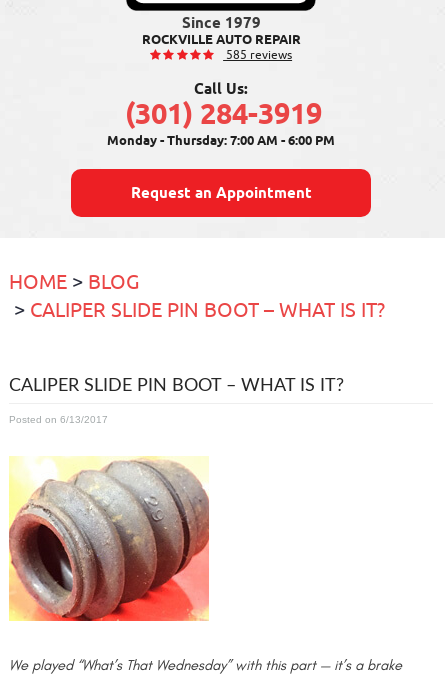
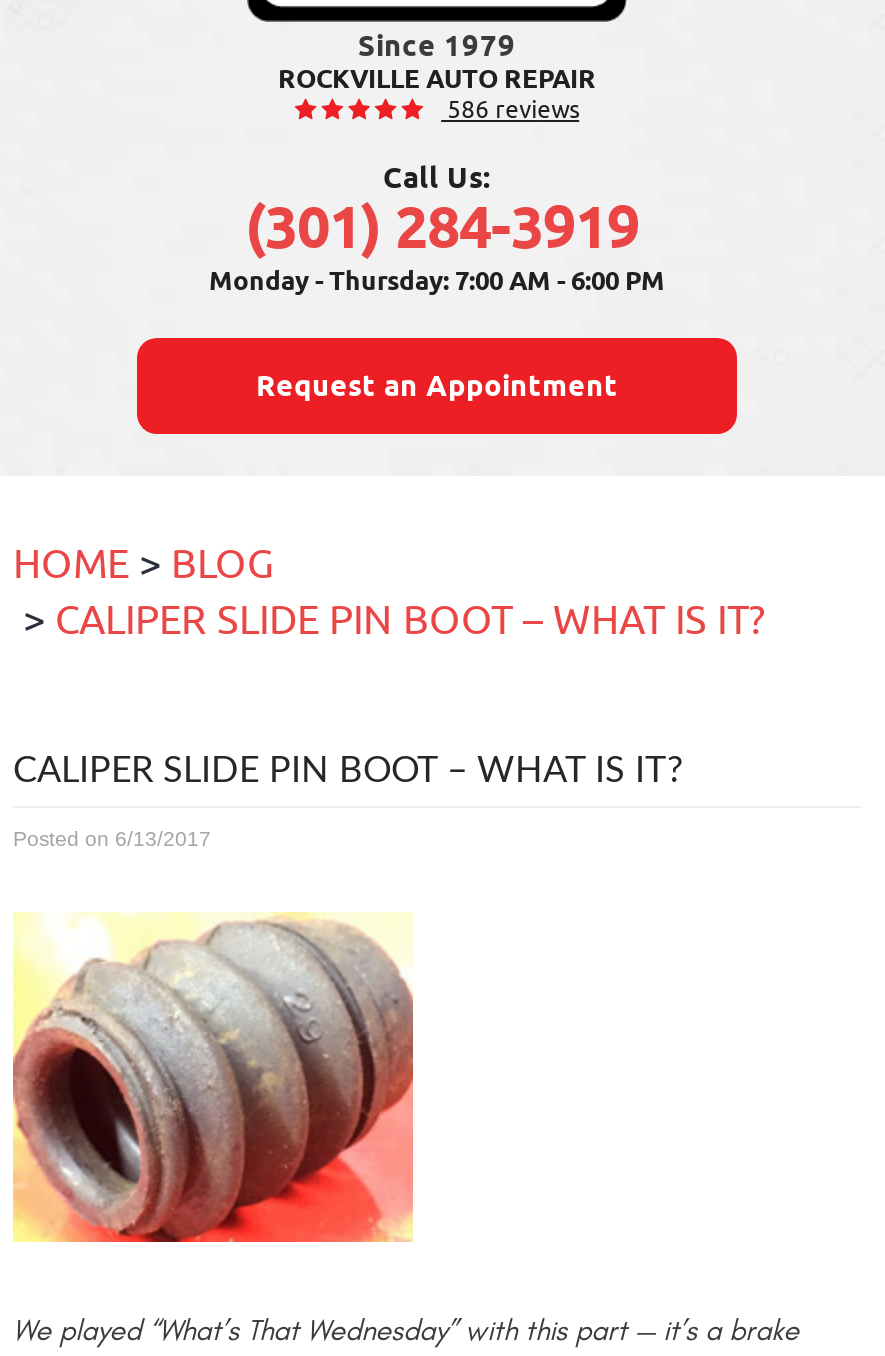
[223,47,292,62] 585 reviews -> [441,94,579,124] 586 reviews

